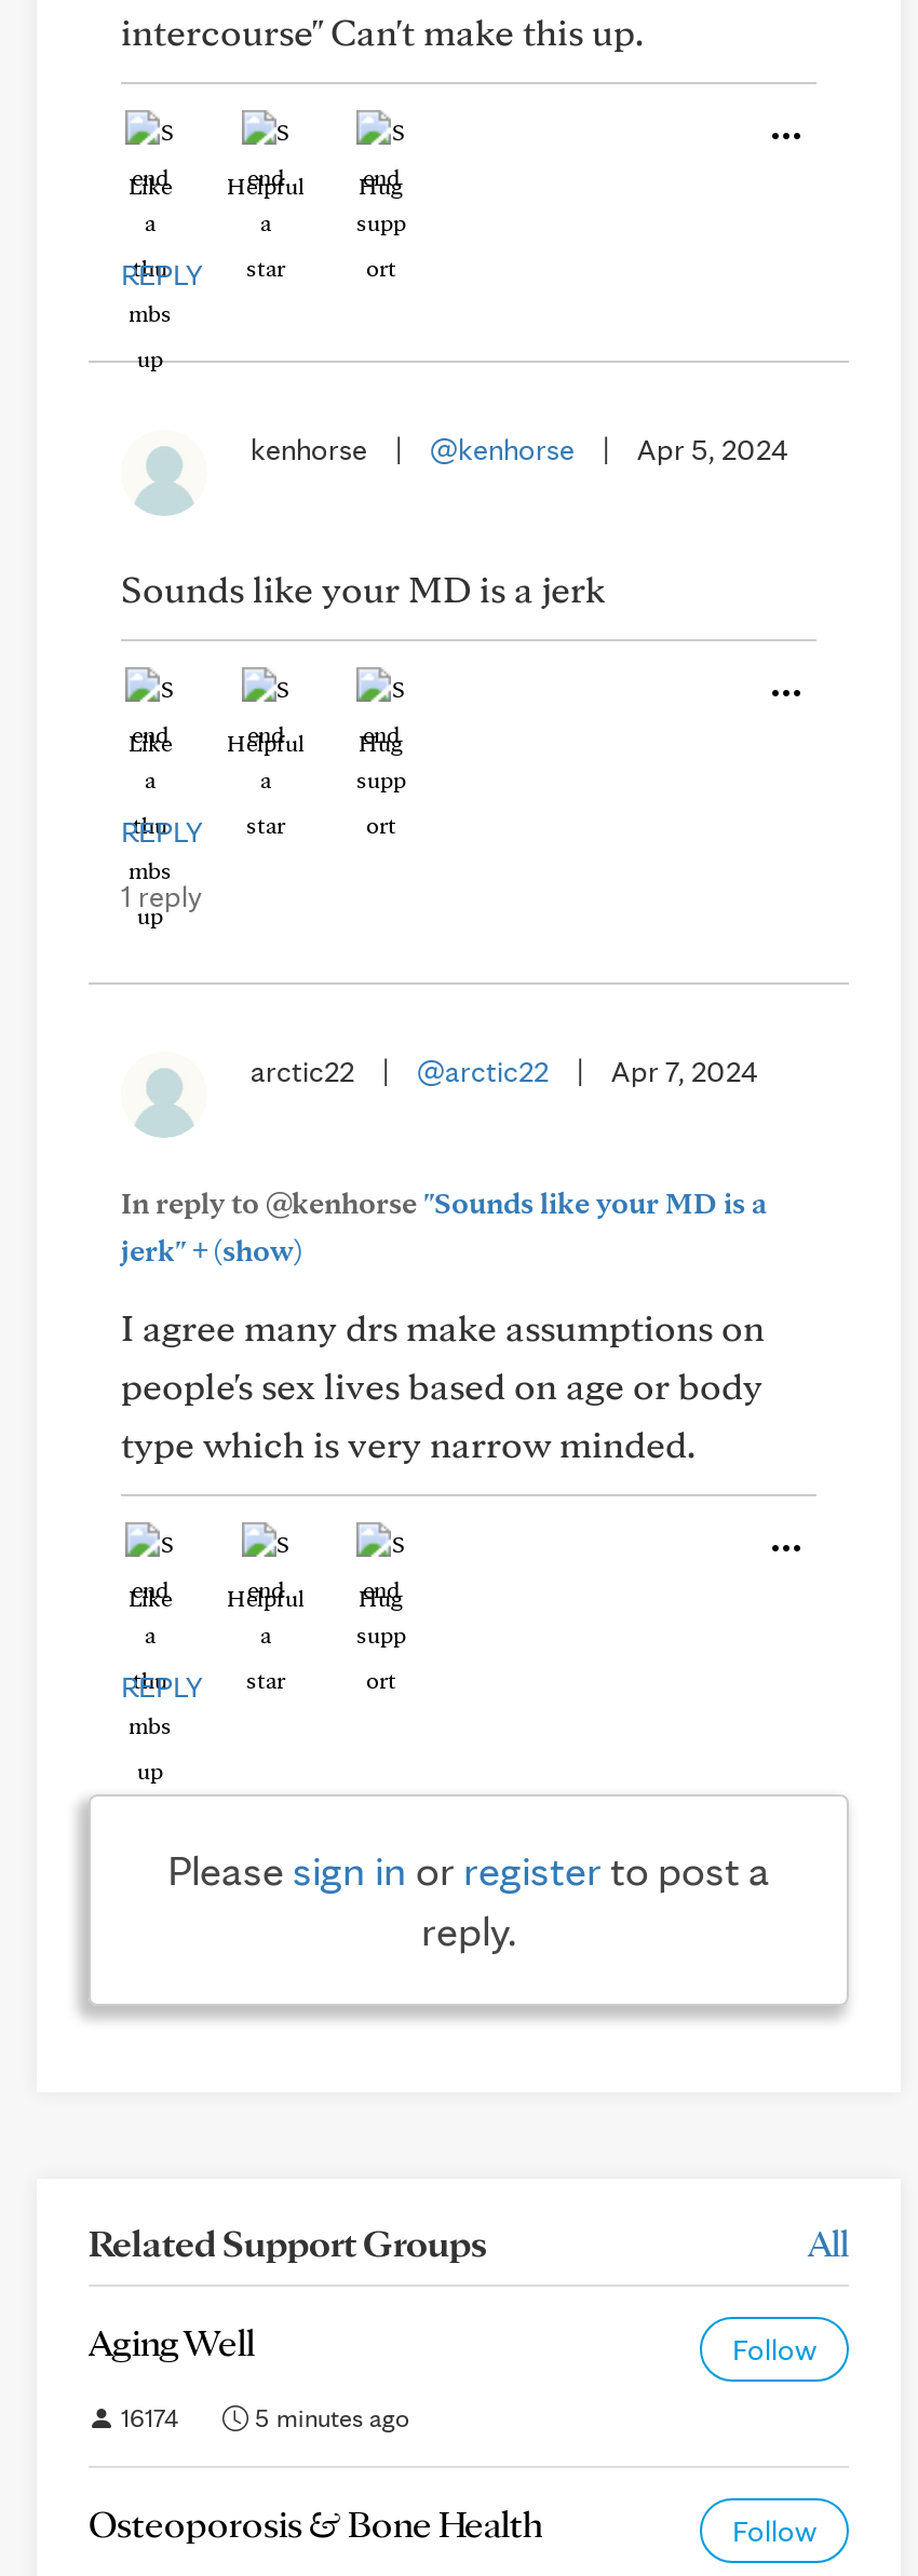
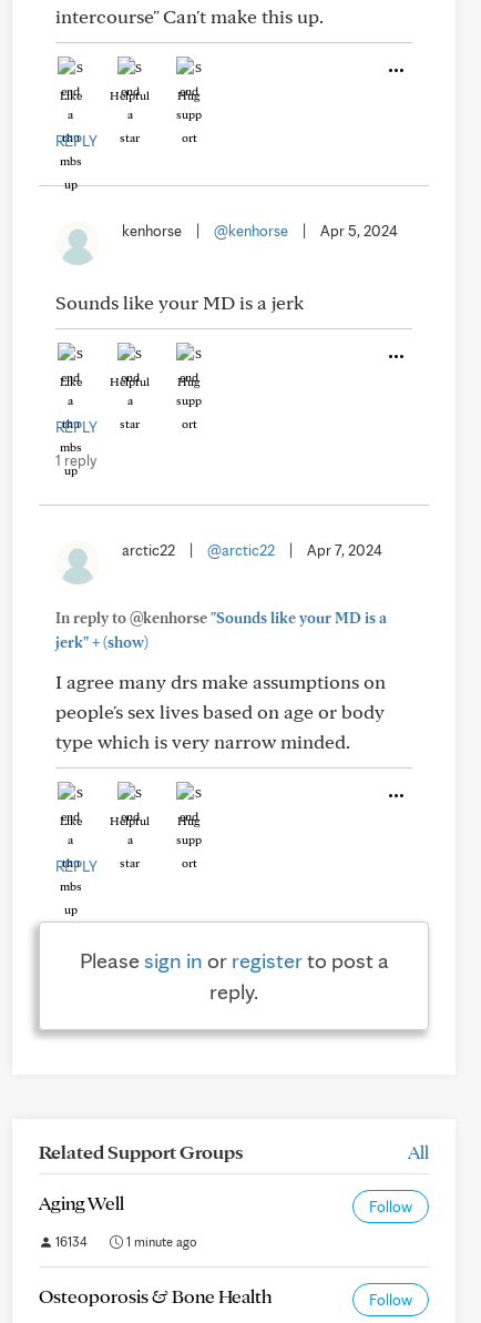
[114,2401,179,2433] 16174 -> [52,1233,88,1250] 16134
[248,2401,410,2433] 5 minutes ago -> [123,1233,197,1250] 1 minute ago

